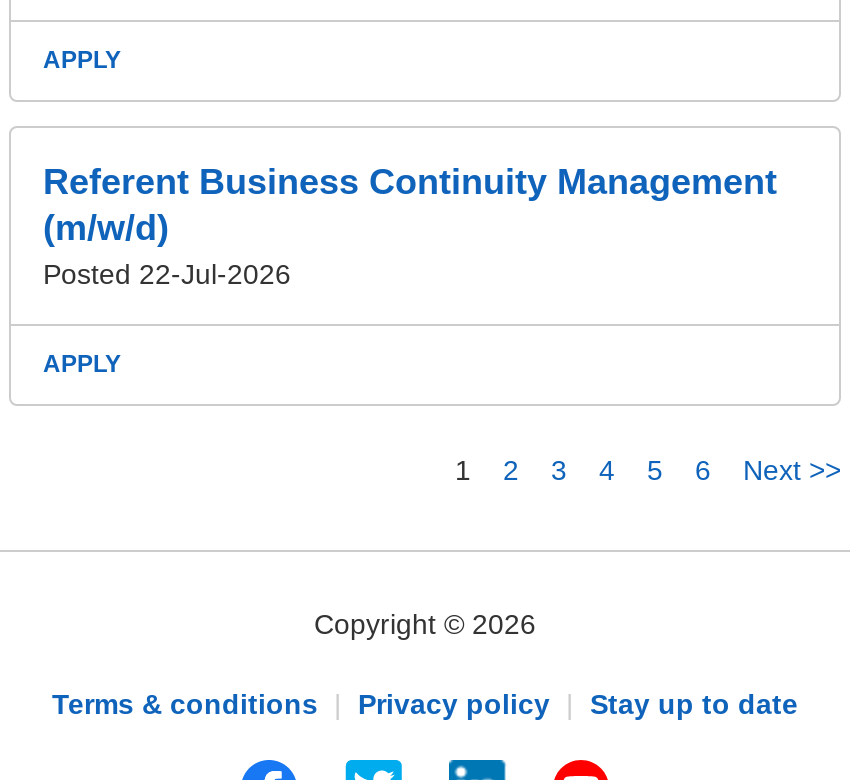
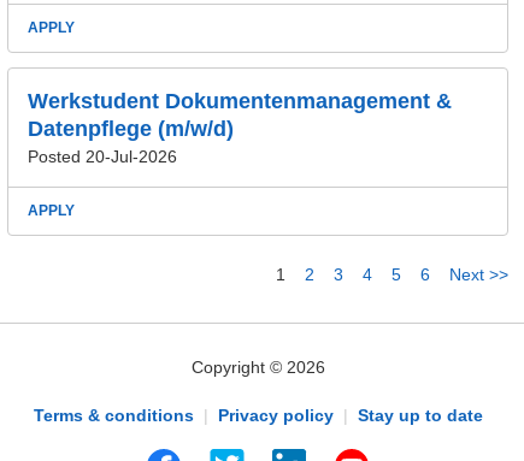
[43,162,777,290] Referent Business Continuity Management | (m/w/d) | Posted 22-Jul-2026 -> [28,89,452,166] Werkstudent Dokumentenmanagement & | Datenpflege (m/w/d) | Posted 20-Jul-2026

